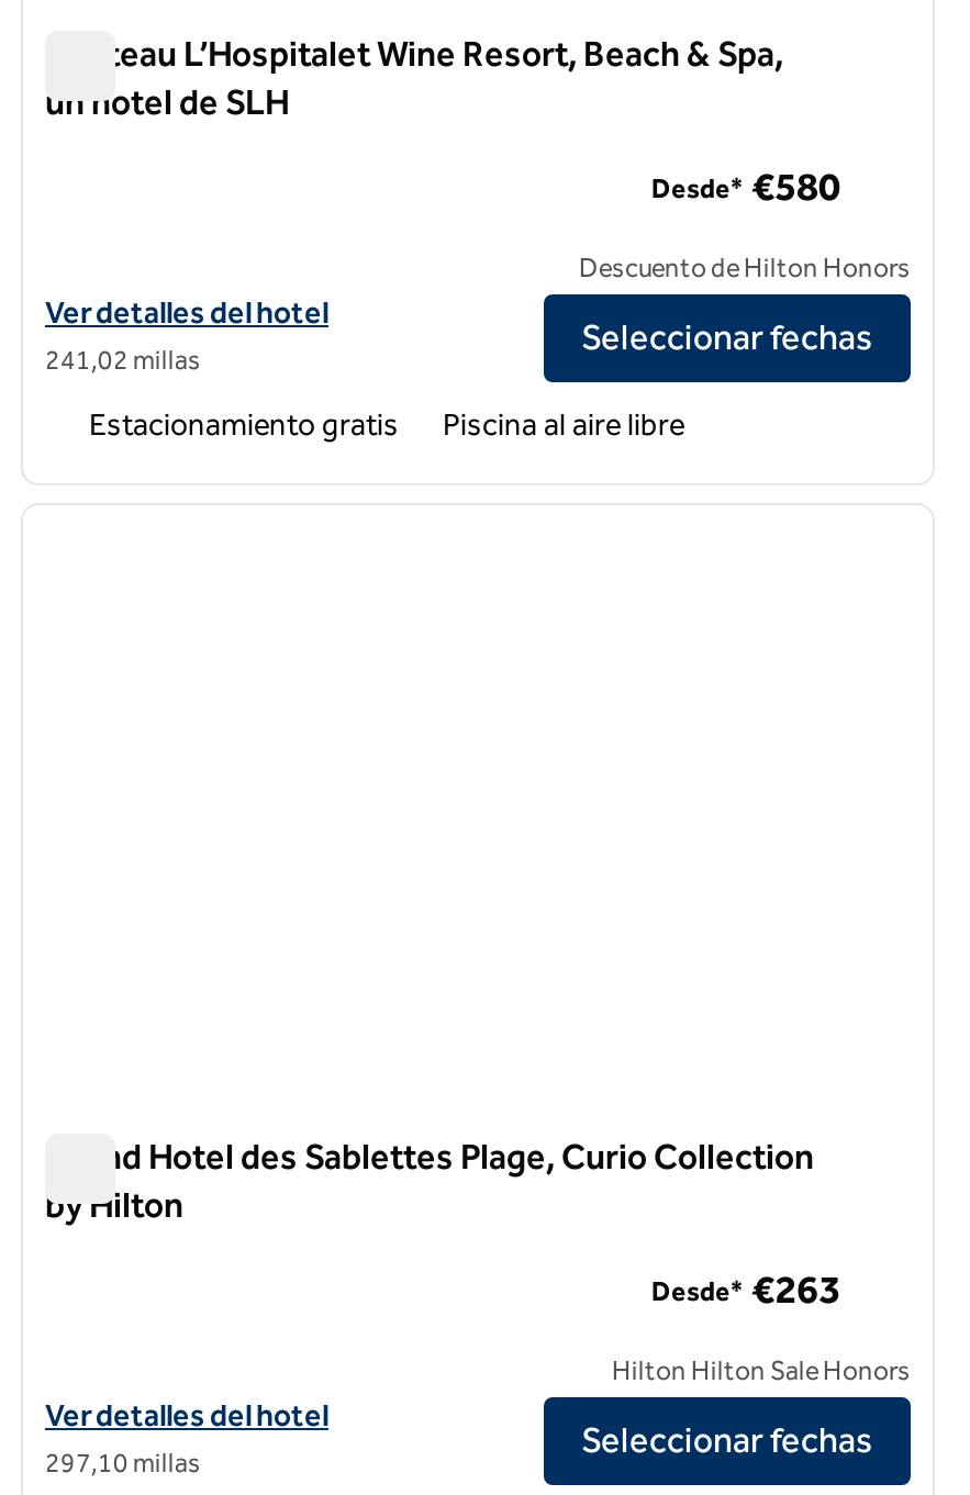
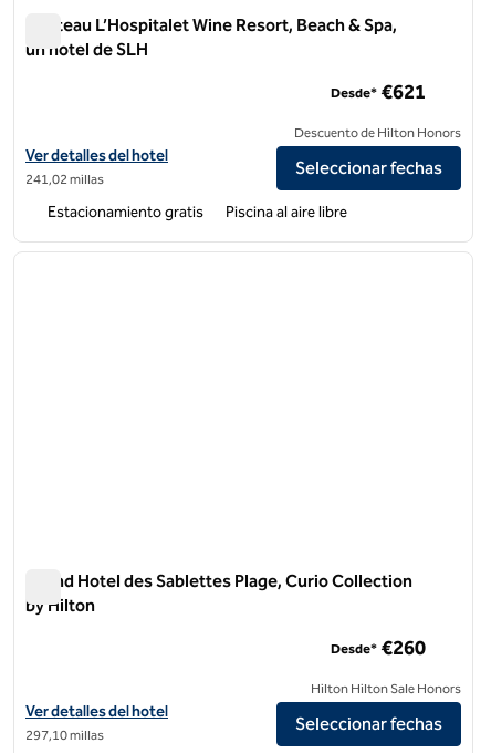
[651,164,840,212] Desde* €580 -> [331,80,426,105] Desde* €621
[651,1267,840,1315] Desde* €263 -> [331,636,426,661] Desde* €260

